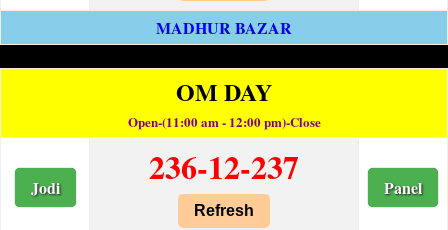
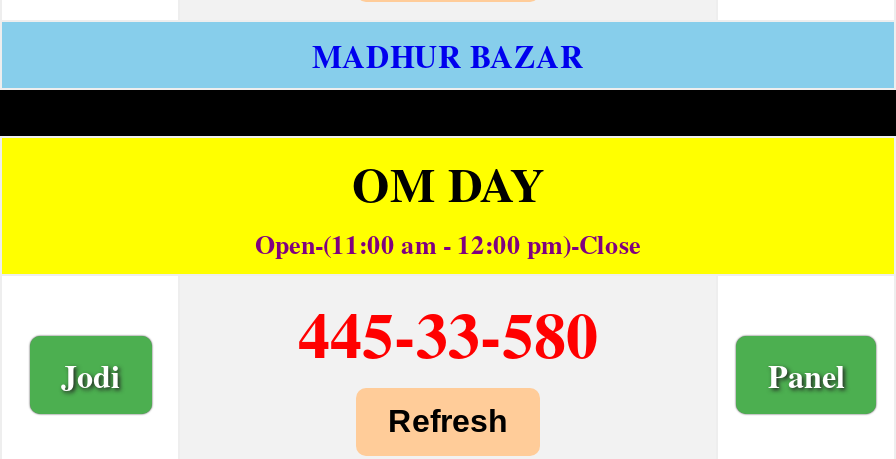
[149,143,299,190] 236-12-237 -> [298,286,598,380] 445-33-580

